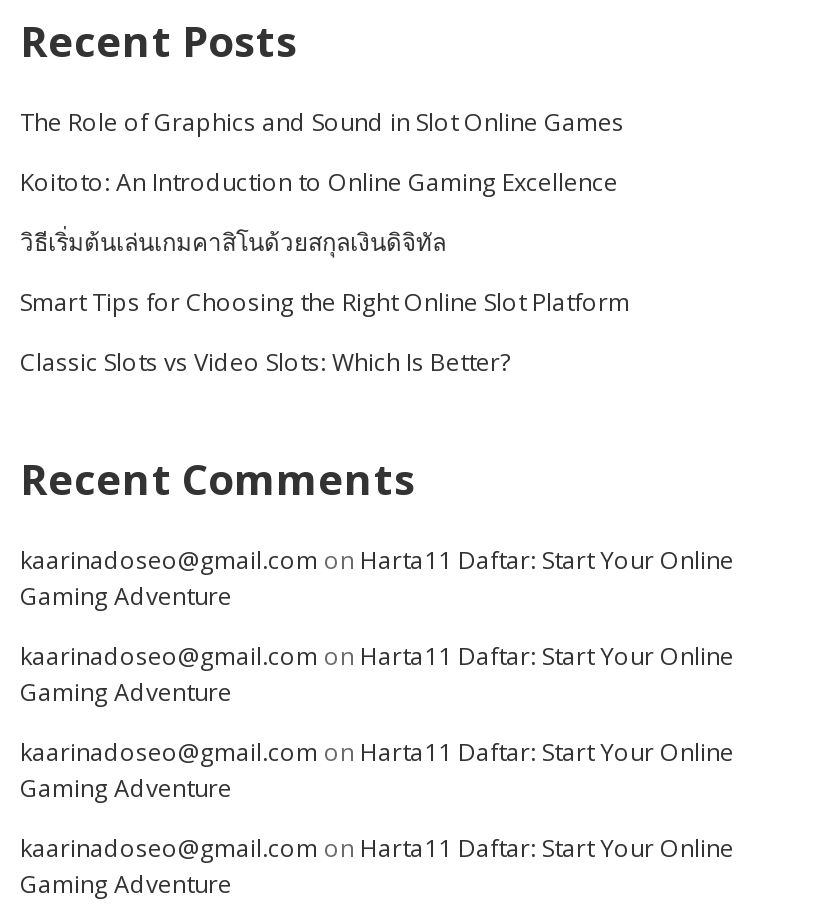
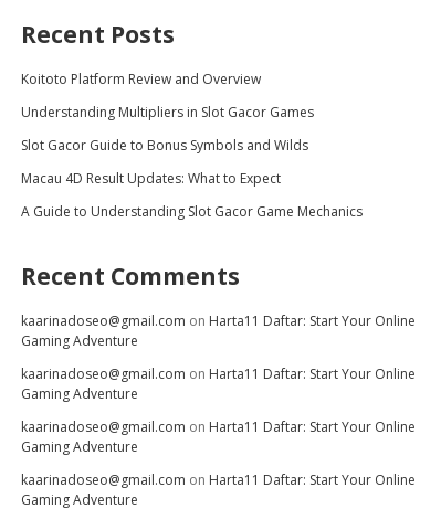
[20,105,624,139] The Role of Graphics and Sound in Slot Online Games -> [21,70,261,88] Koitoto Platform Review and Overview
[20,165,618,199] Koitoto: An Introduction to Online Gaming Excellence -> [21,103,314,121] Understanding Multipliers in Slot Gacor Games
[20,225,446,259] วิธีเริ่มต้นเล่นเกมคาสิโนด้วยสกุลเงินดิจิทัล -> [21,136,308,155] Slot Gacor Guide to Bonus Symbols and Wilds
[20,285,630,319] Smart Tips for Choosing the Right Online Slot Platform -> [21,169,281,188] Macau 4D Result Updates: What to Expect
[20,345,510,379] Classic Slots vs Video Slots: Which Is Better? -> [21,202,363,221] A Guide to Understanding Slot Gacor Game Mechanics

